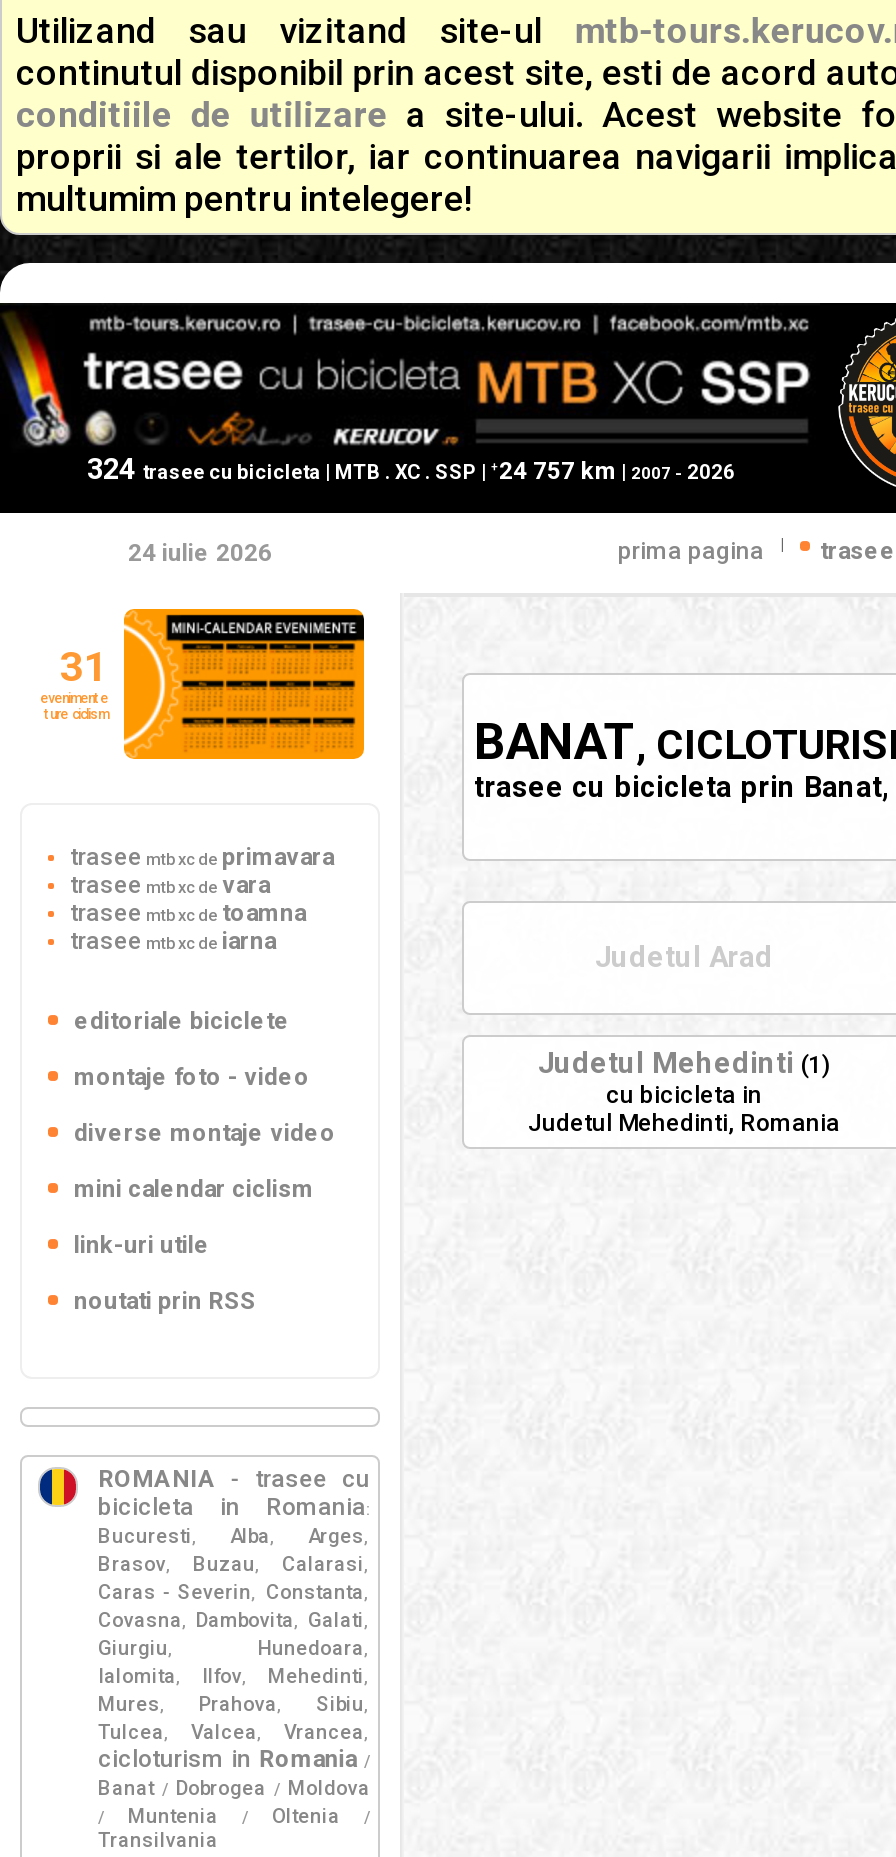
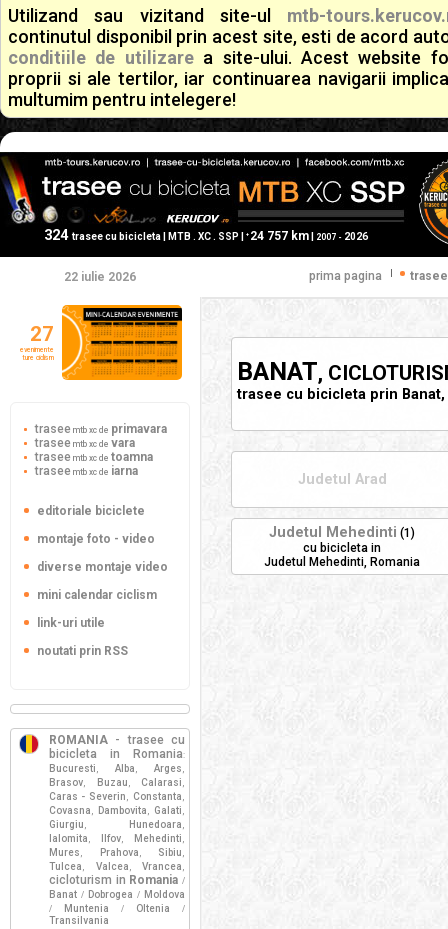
[128,539,272,567] 24 iulie 2026 -> [64,270,136,284] 22 iulie 2026
[60,643,108,691] 31 -> [30,322,54,346] 27

